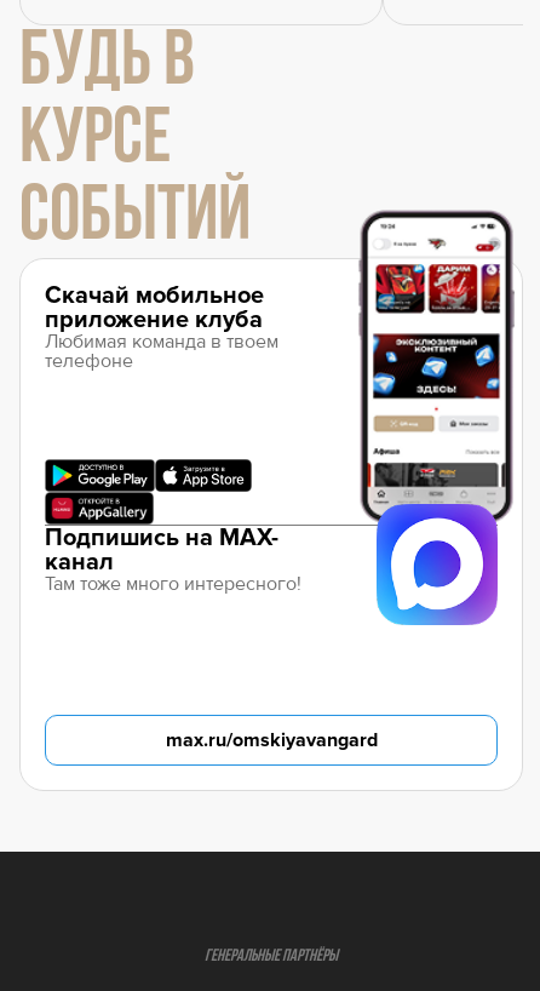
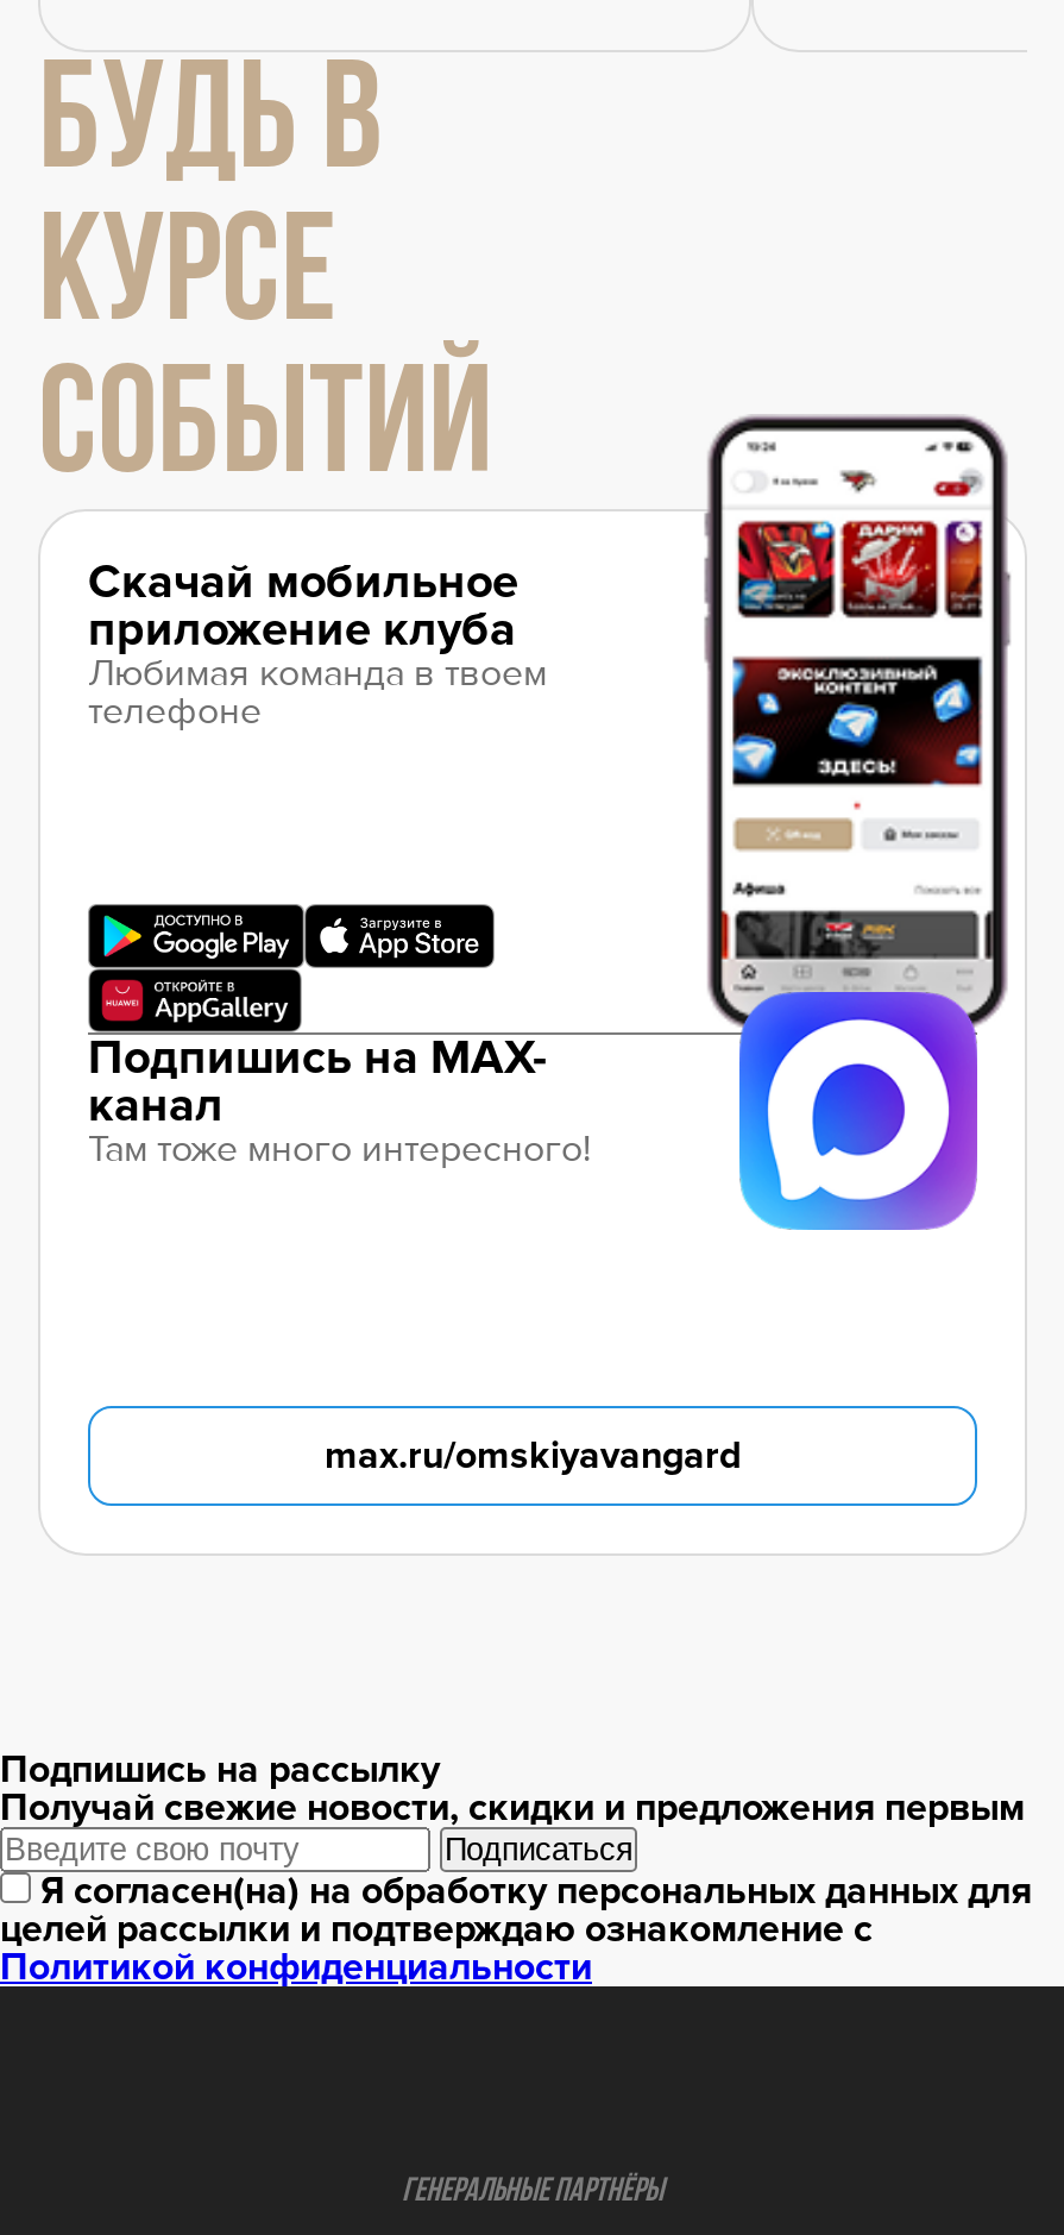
none -> [0,1746,1032,1991] Подпишись на рассылку | Получай свежие новости, скидки и предложения первым | Подписаться | Я согласен(на) на обработку персональных данных для | целей рассылки и подтверждаю ознакомление с | Политикой конфиденциальности

